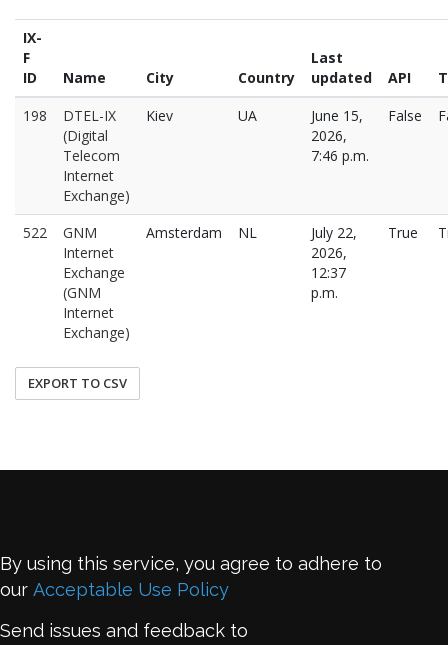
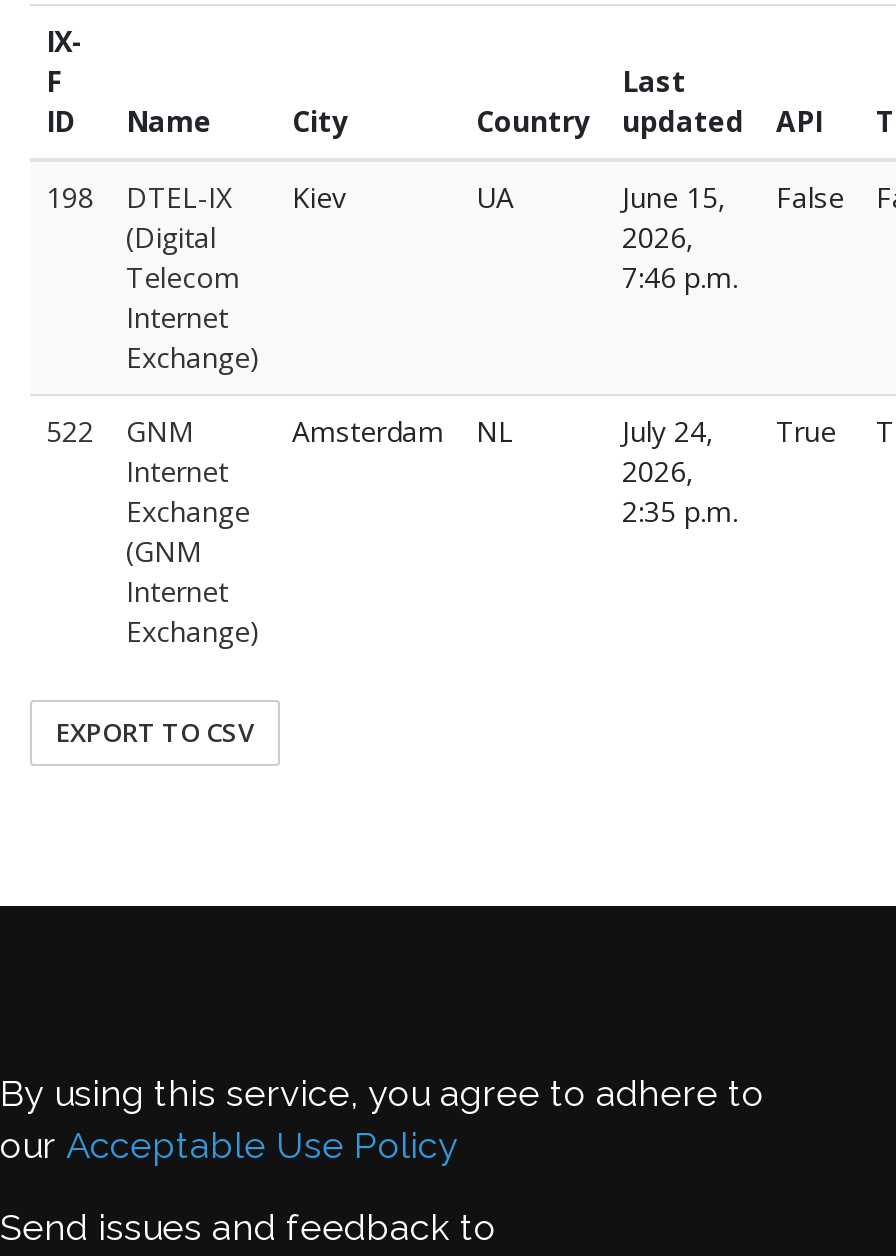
[311,223,357,242] July 22, -> [622,412,714,450] July 24,
[311,263,346,302] 12:37 | p.m. -> [622,492,738,530] 2:35 p.m.

